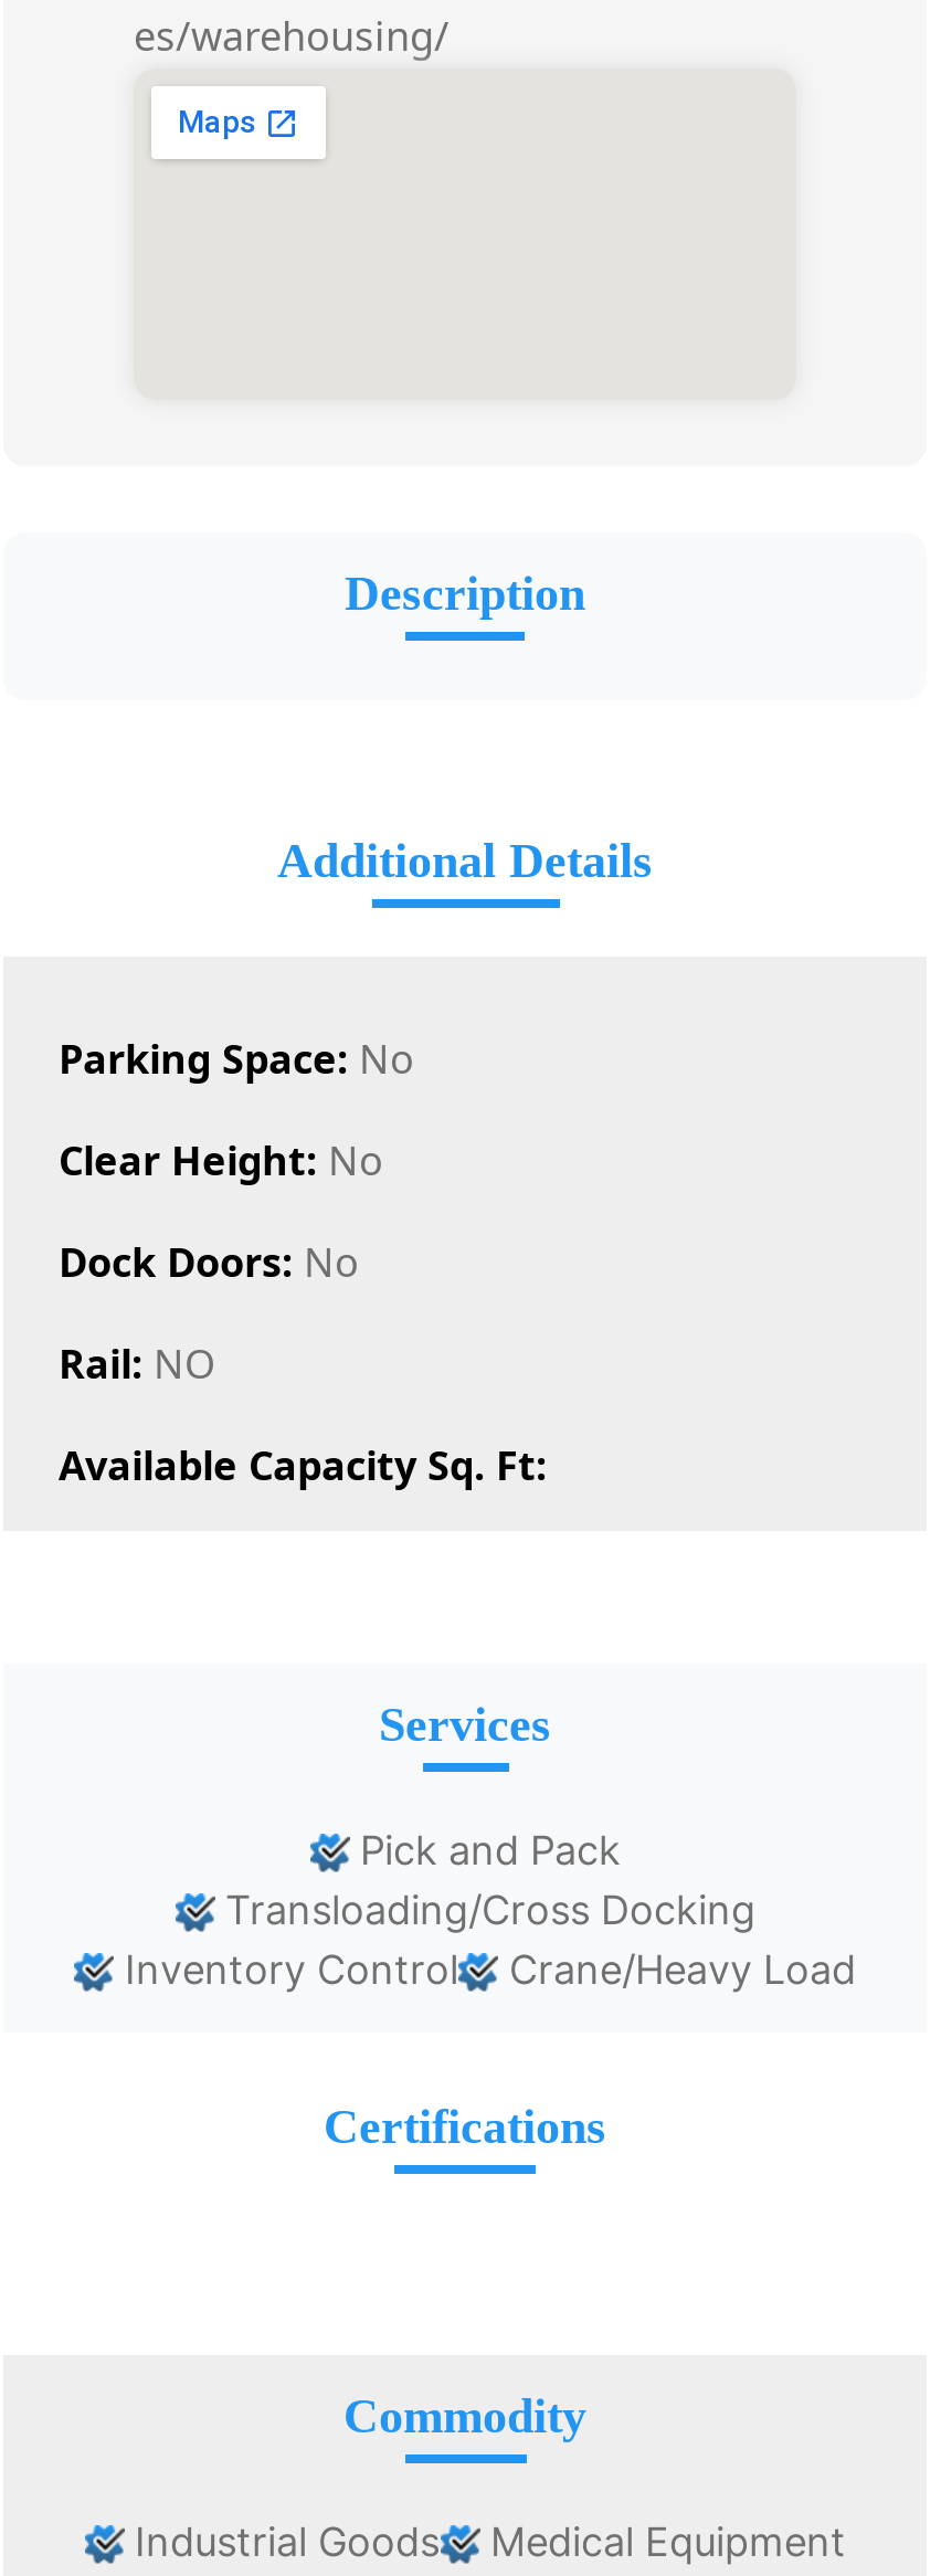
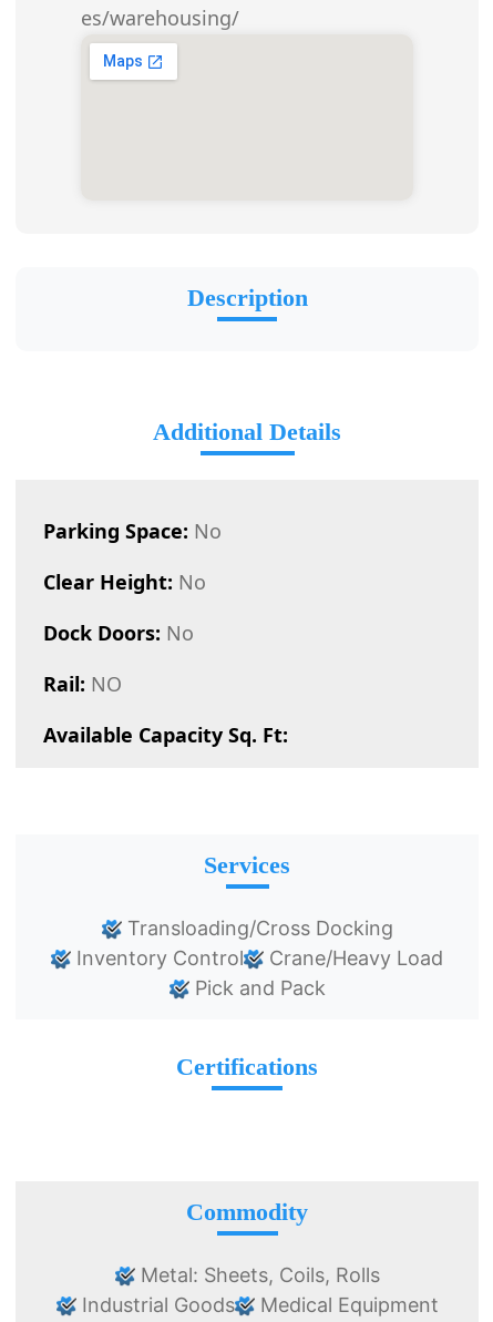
moved [349,1828,621,1874] -> [189,976,325,1000]: Pick and Pack
moved [114,1887,856,1993] -> [71,917,443,970]: Transloading/Cross Docking | Inventory Control | Crane/Heavy Load
none -> [135,1263,379,1287] Metal: Sheets, Coils, Rolls

